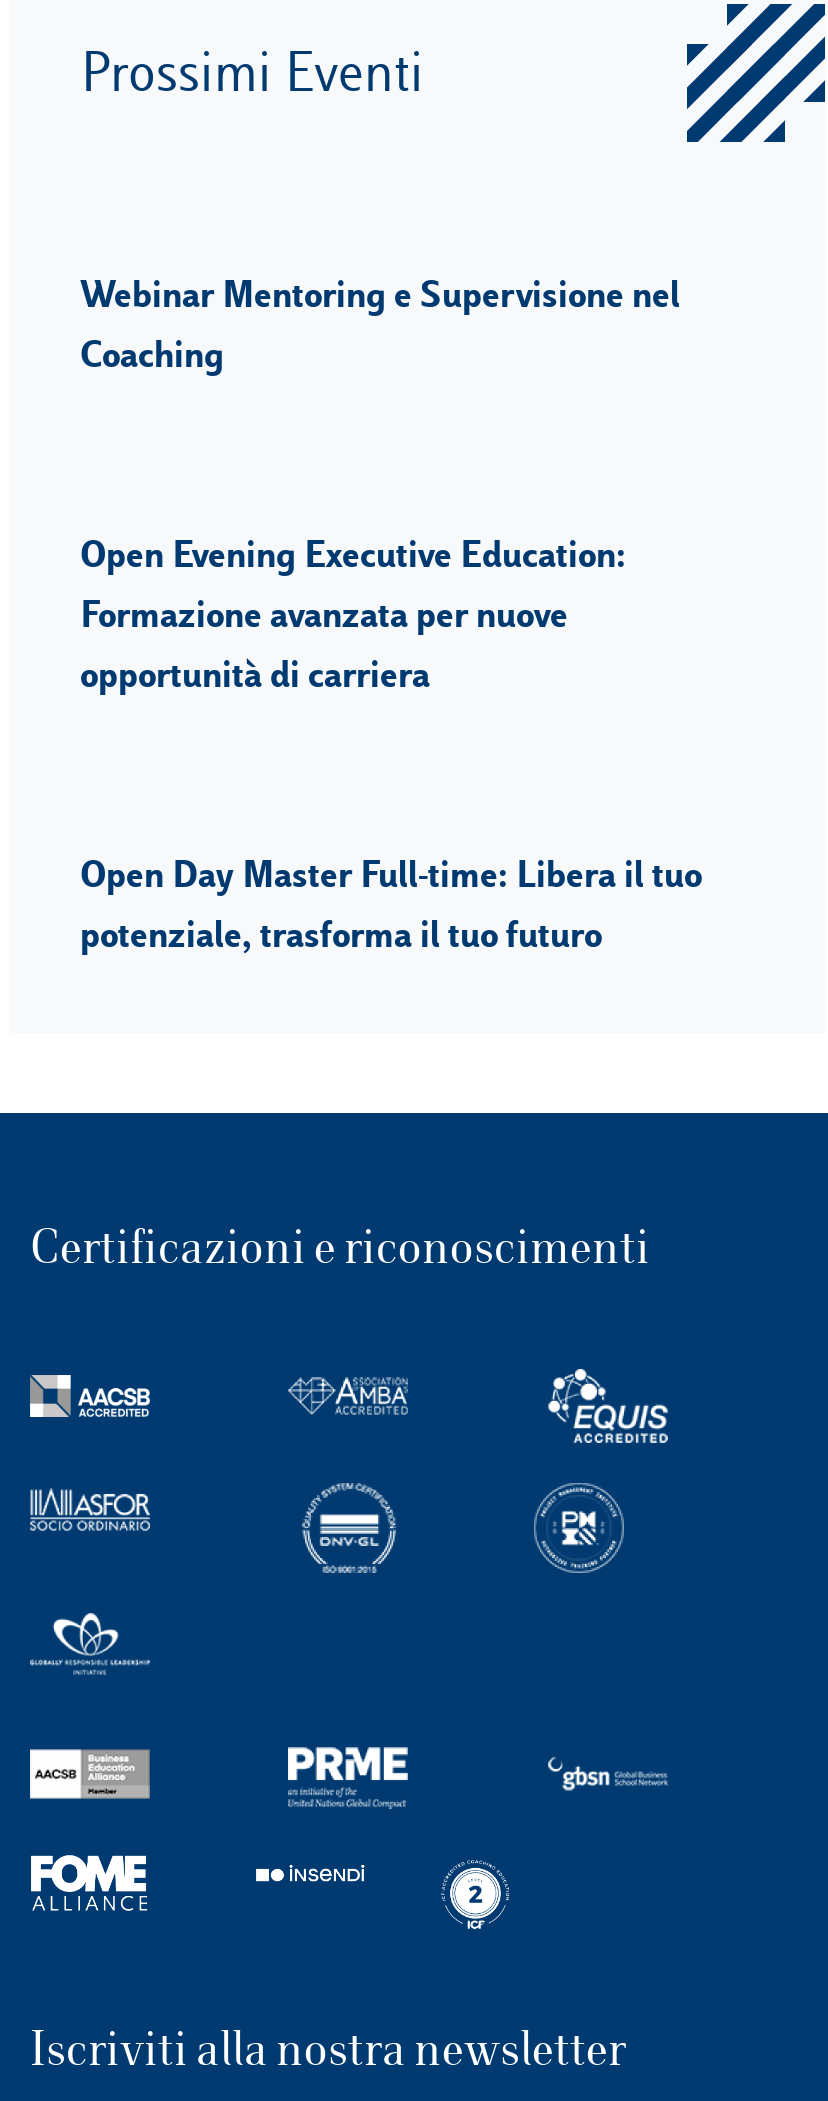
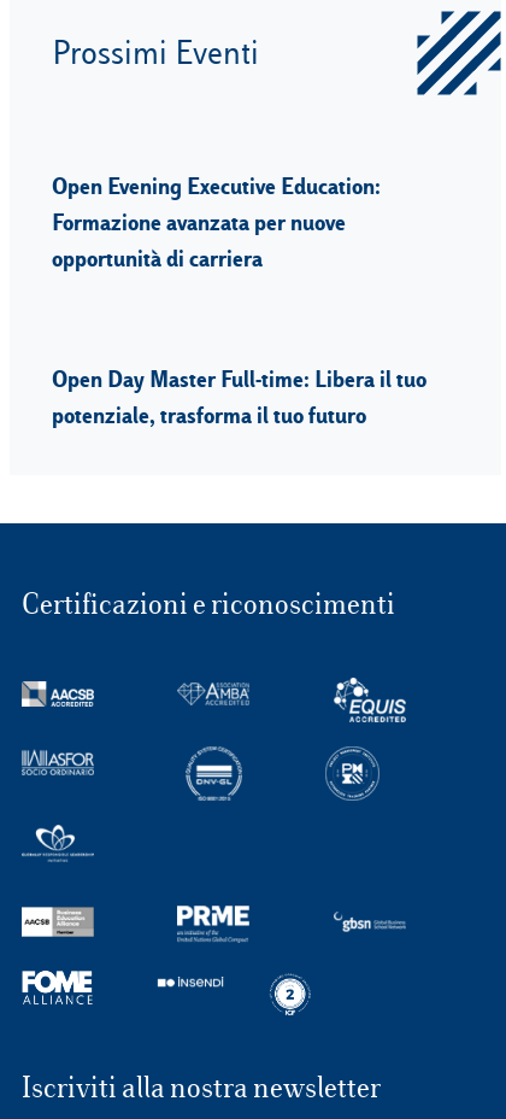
[80,269,680,377] Webinar Mentoring e Supervisione nel | Coaching -> none

